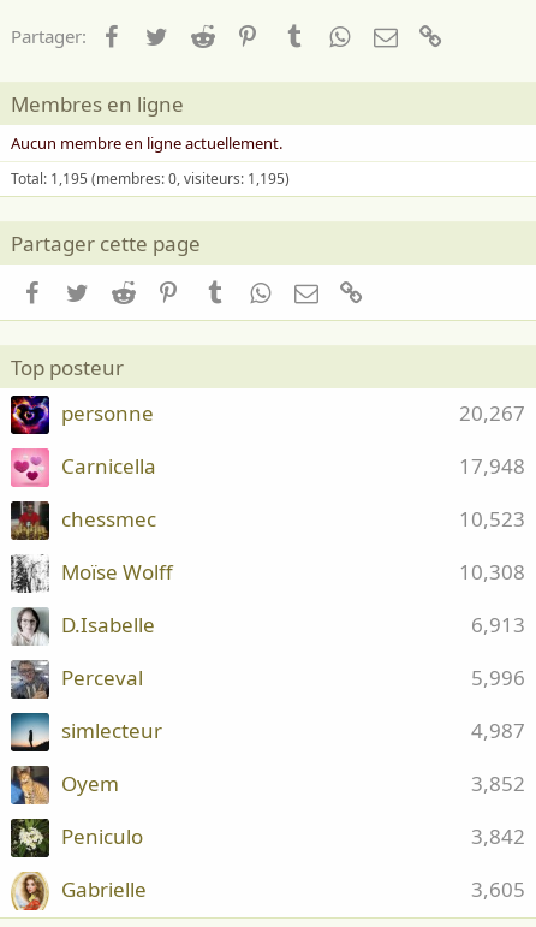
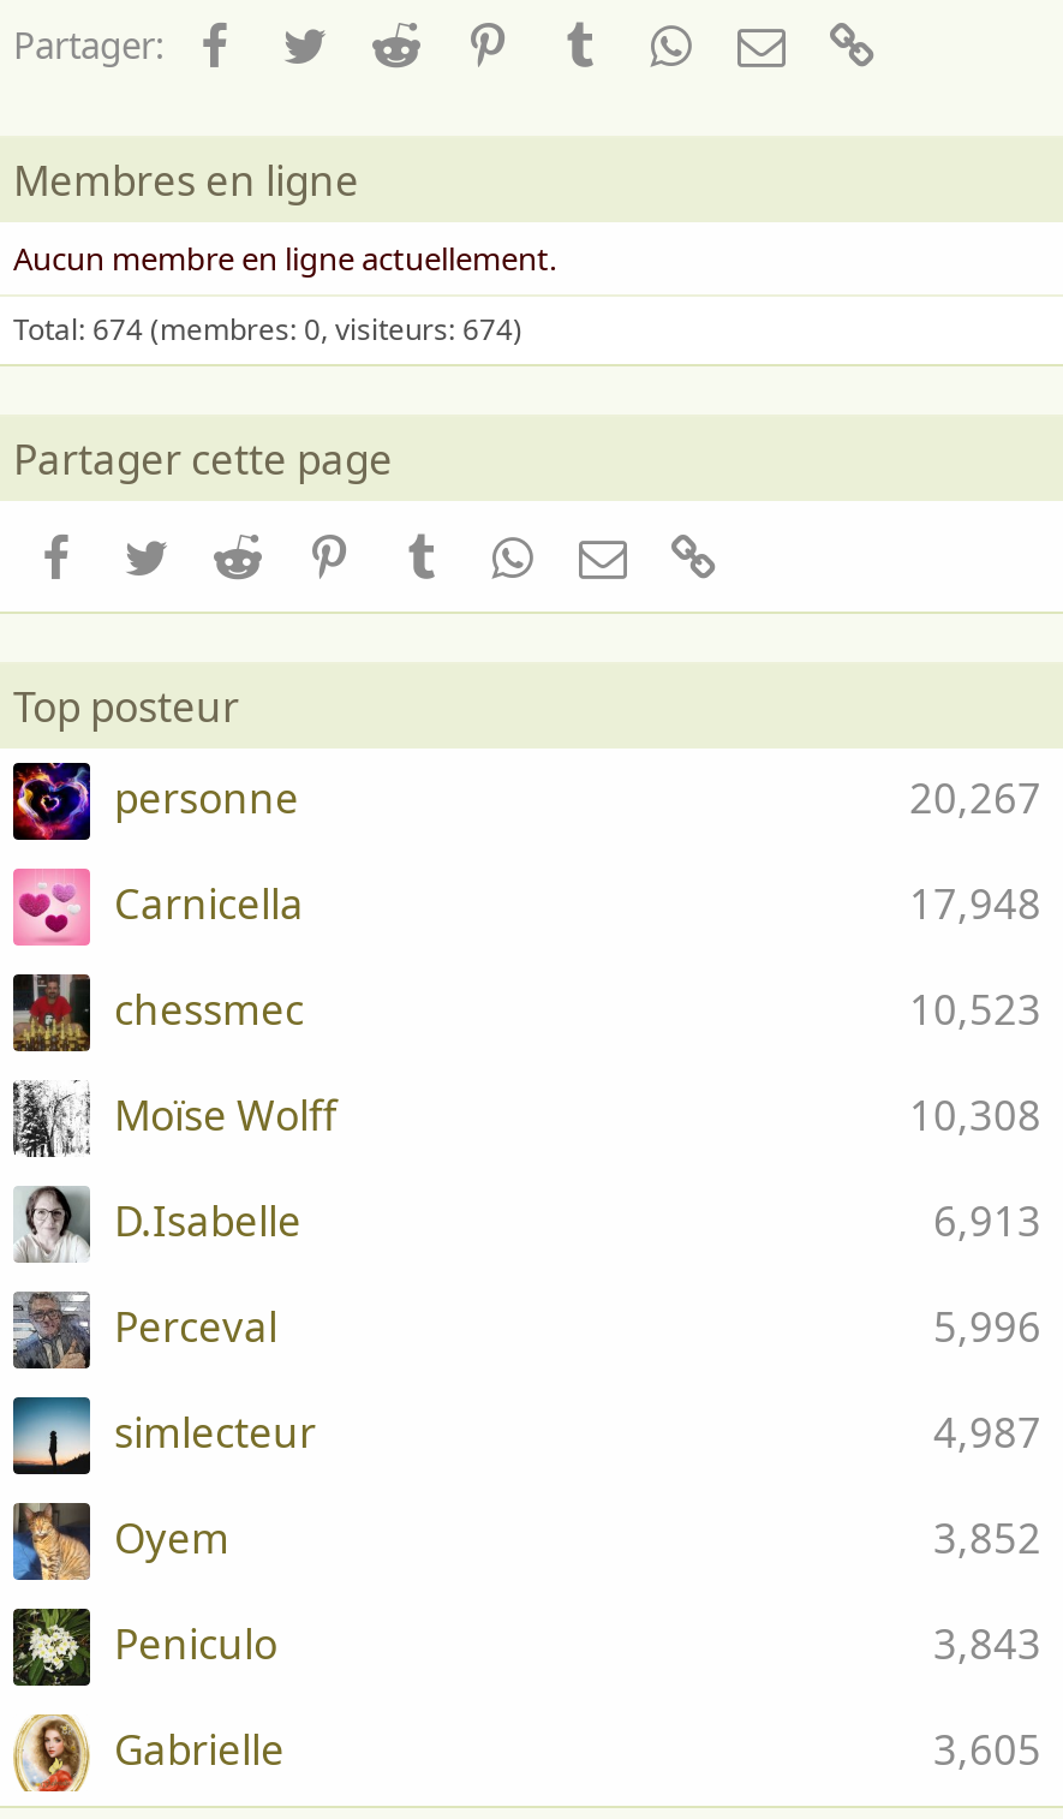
[11,169,290,189] Total: 1,195 (membres: 0, visiteurs: 1,195) -> [13,309,522,350] Total: 674 (membres: 0, visiteurs: 674)
[471,822,525,850] 3,842 -> [933,1616,1041,1671] 3,843

